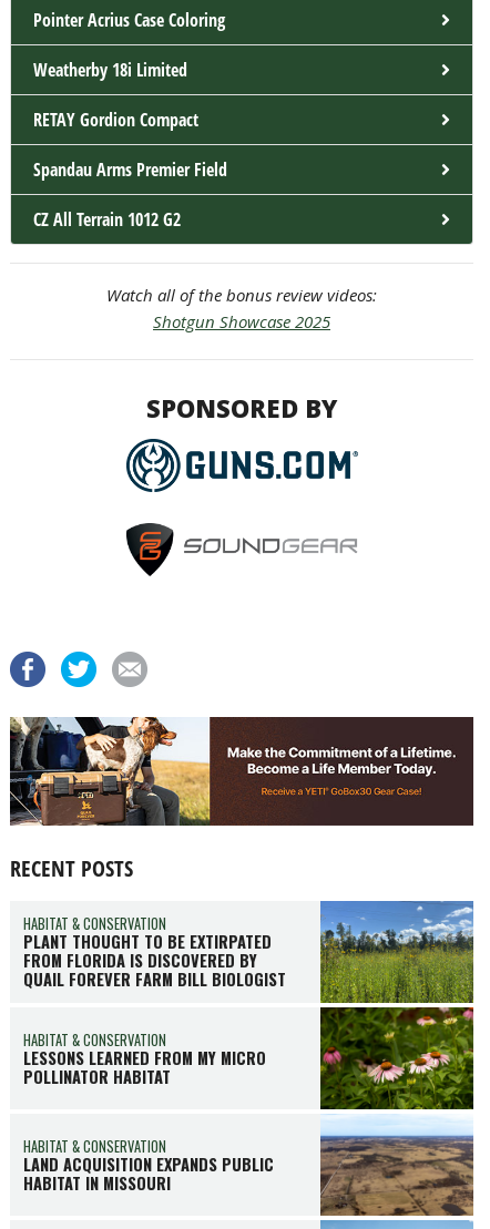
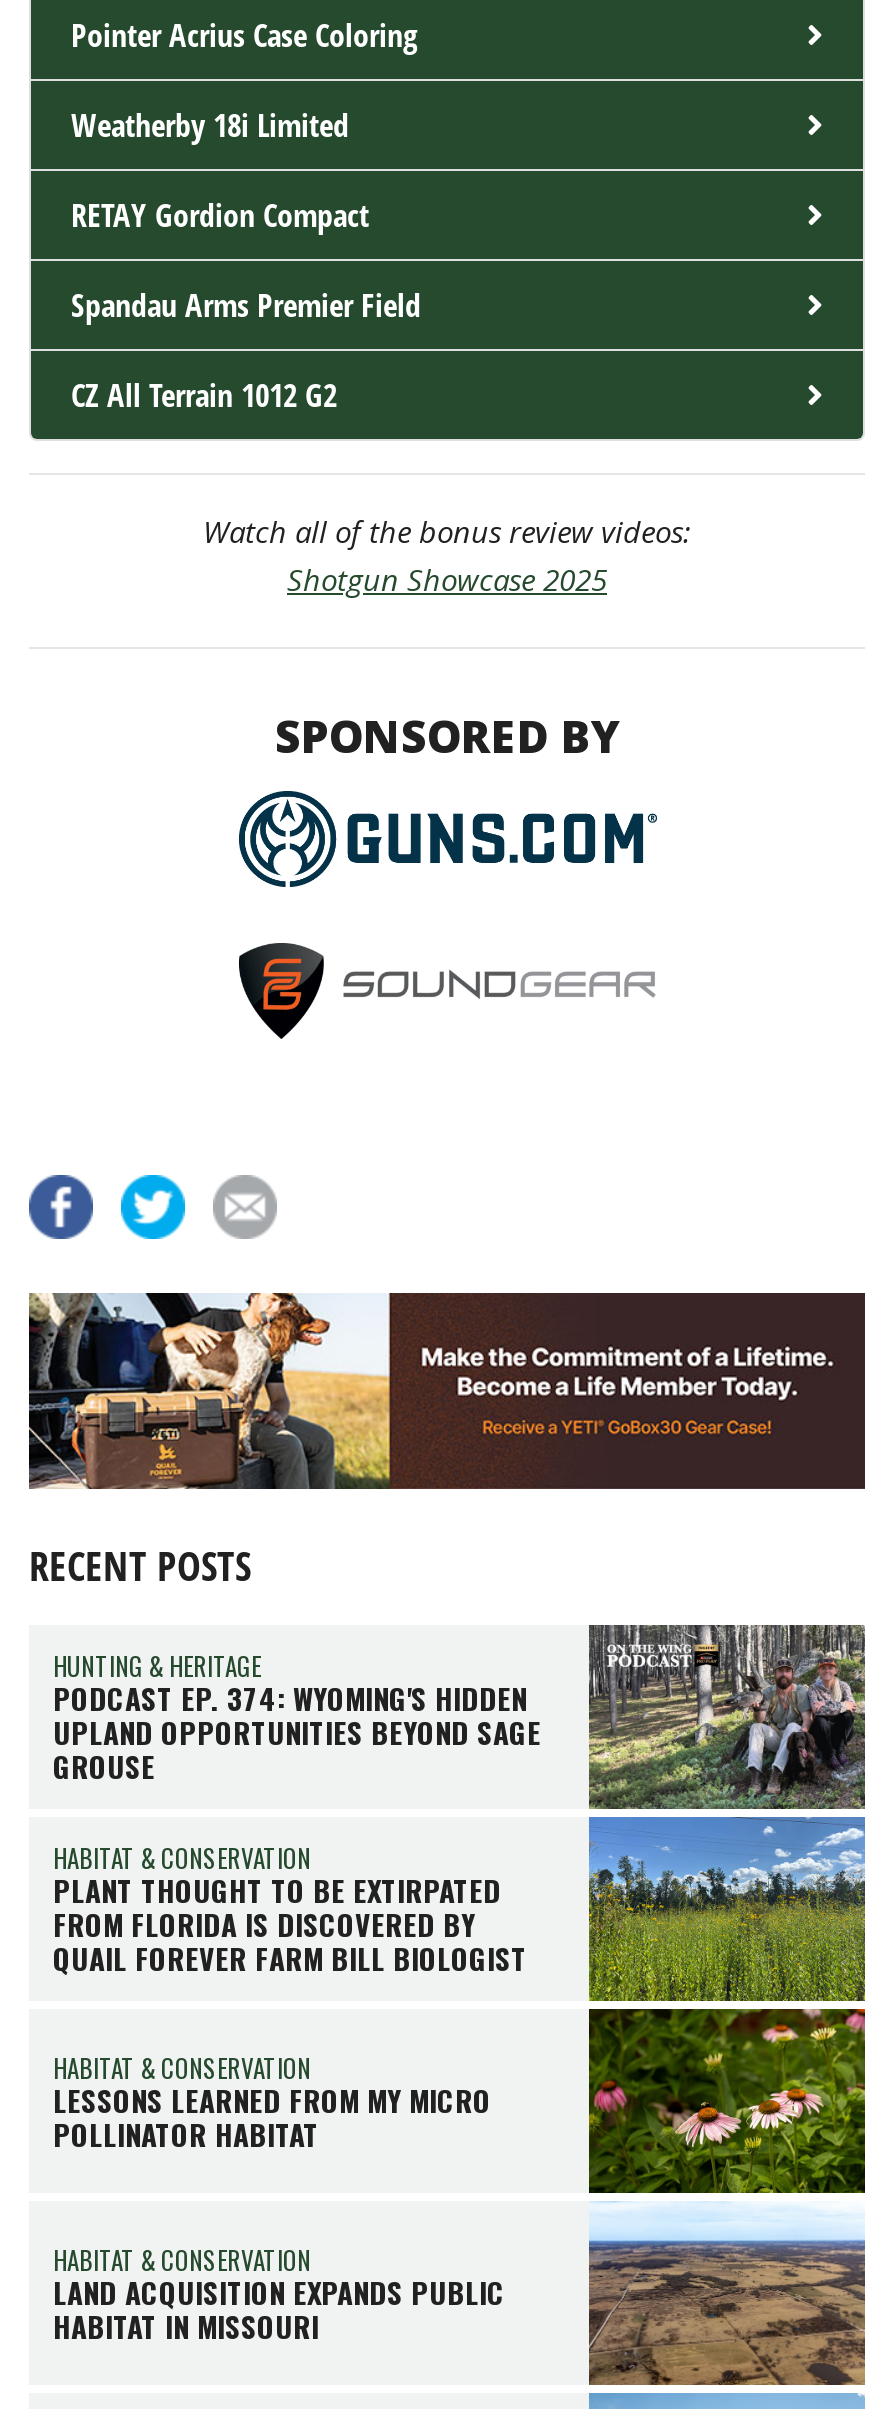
none -> [53,1623,867,1809] [image] | HUNTING & HERITAGE | PODCAST EP. 374: WYOMING'S HIDDEN | UPLAND OPPORTUNITIES BEYOND SAGE | GROUSE

